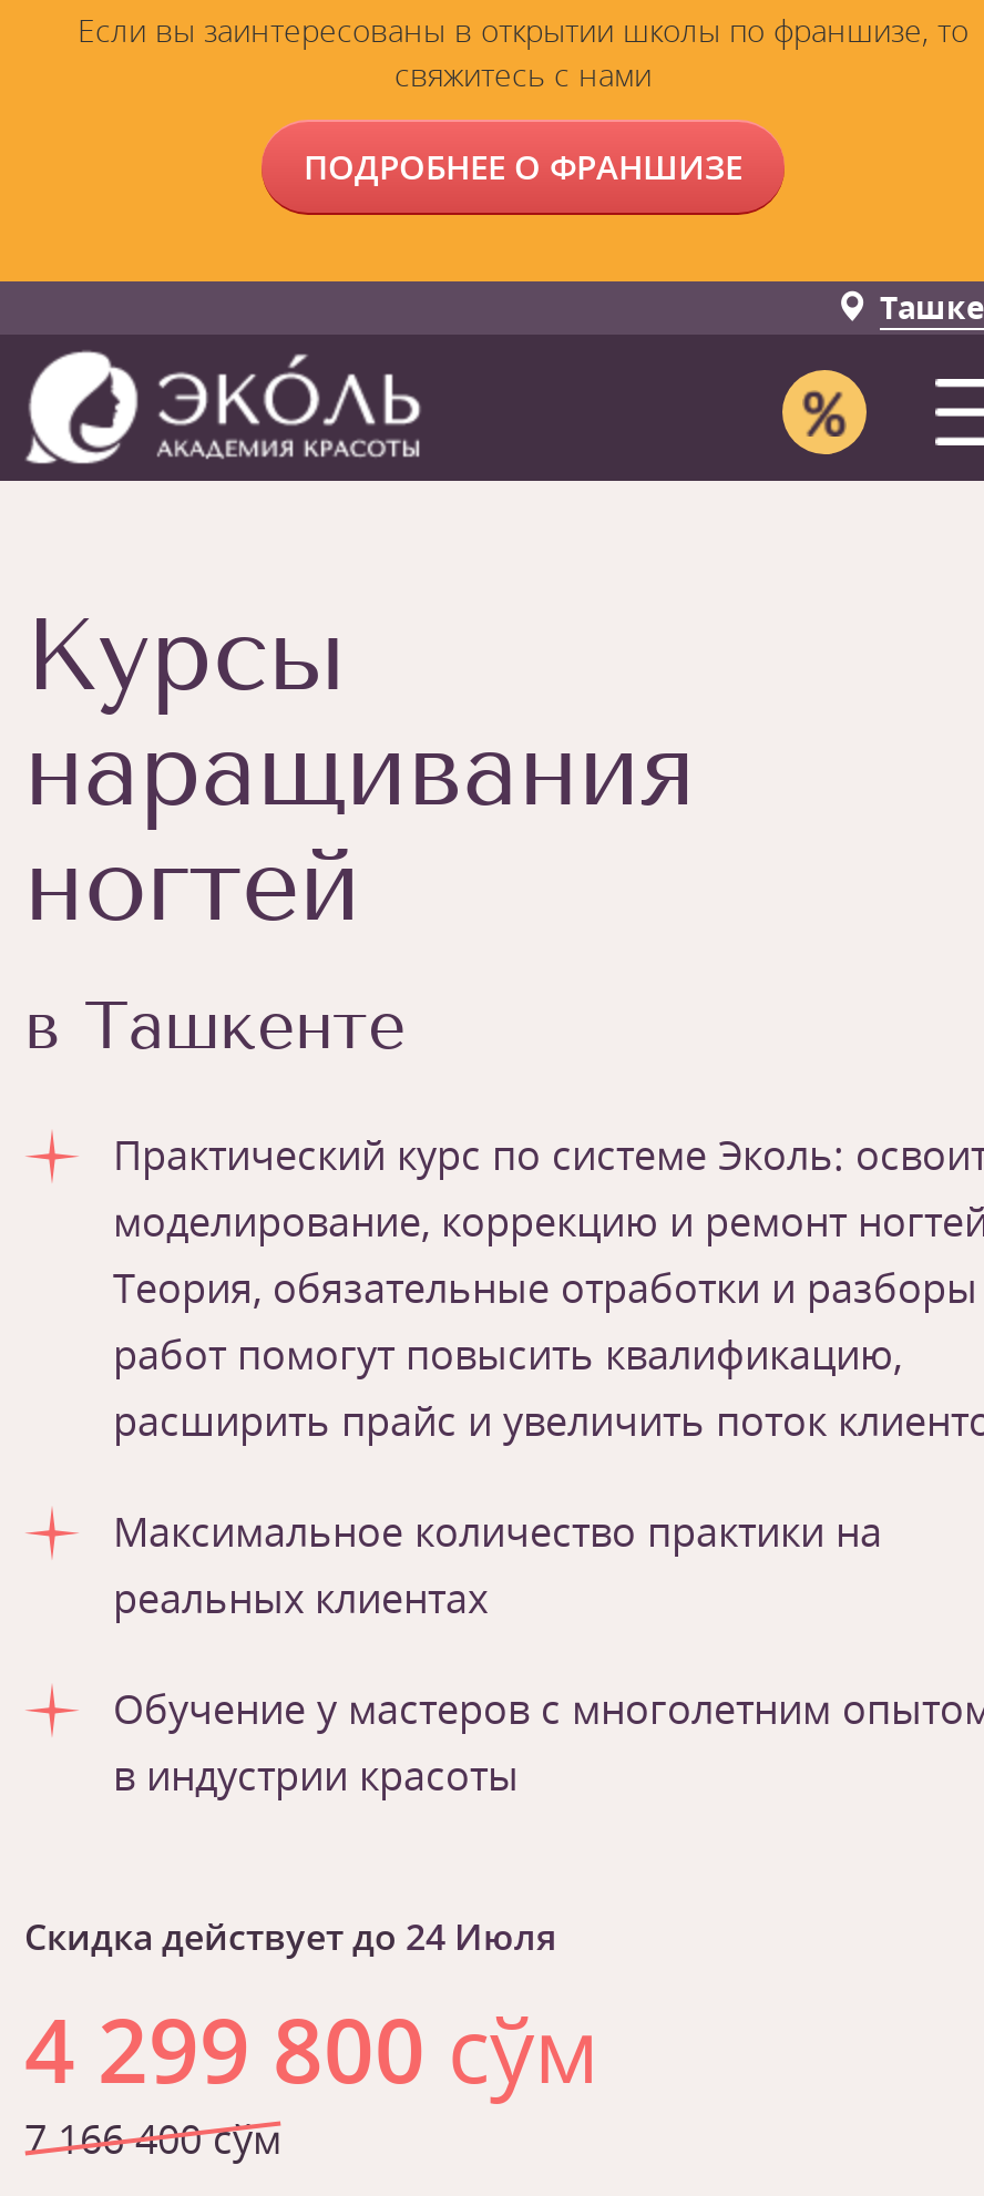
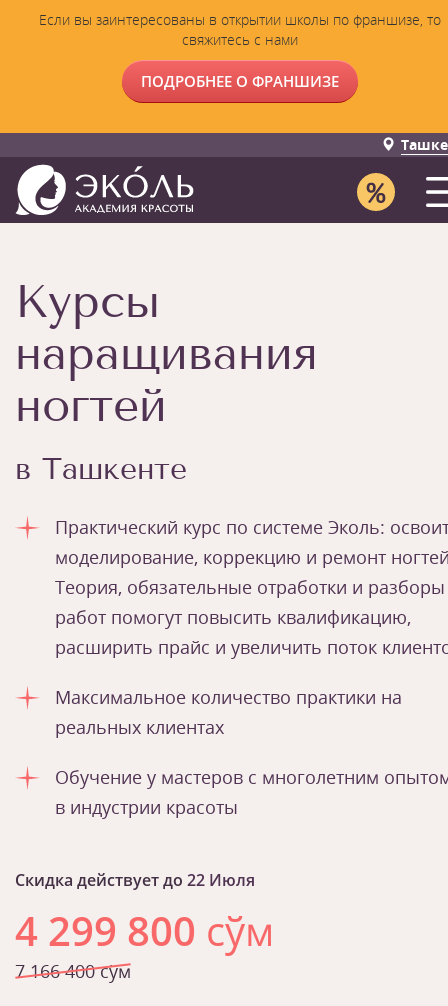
[24,1912,556,1961] Скидка действует до 24 Июля -> [15,869,255,891] Скидка действует до 22 Июля

